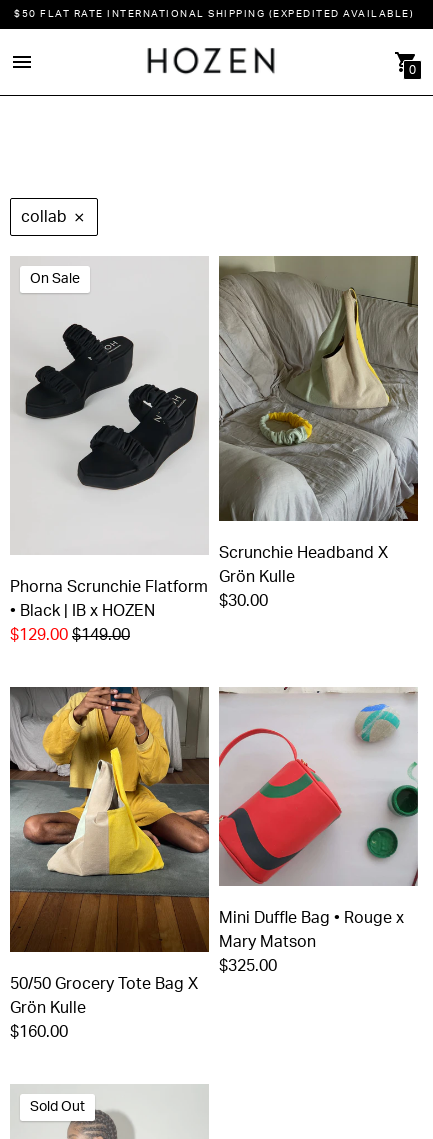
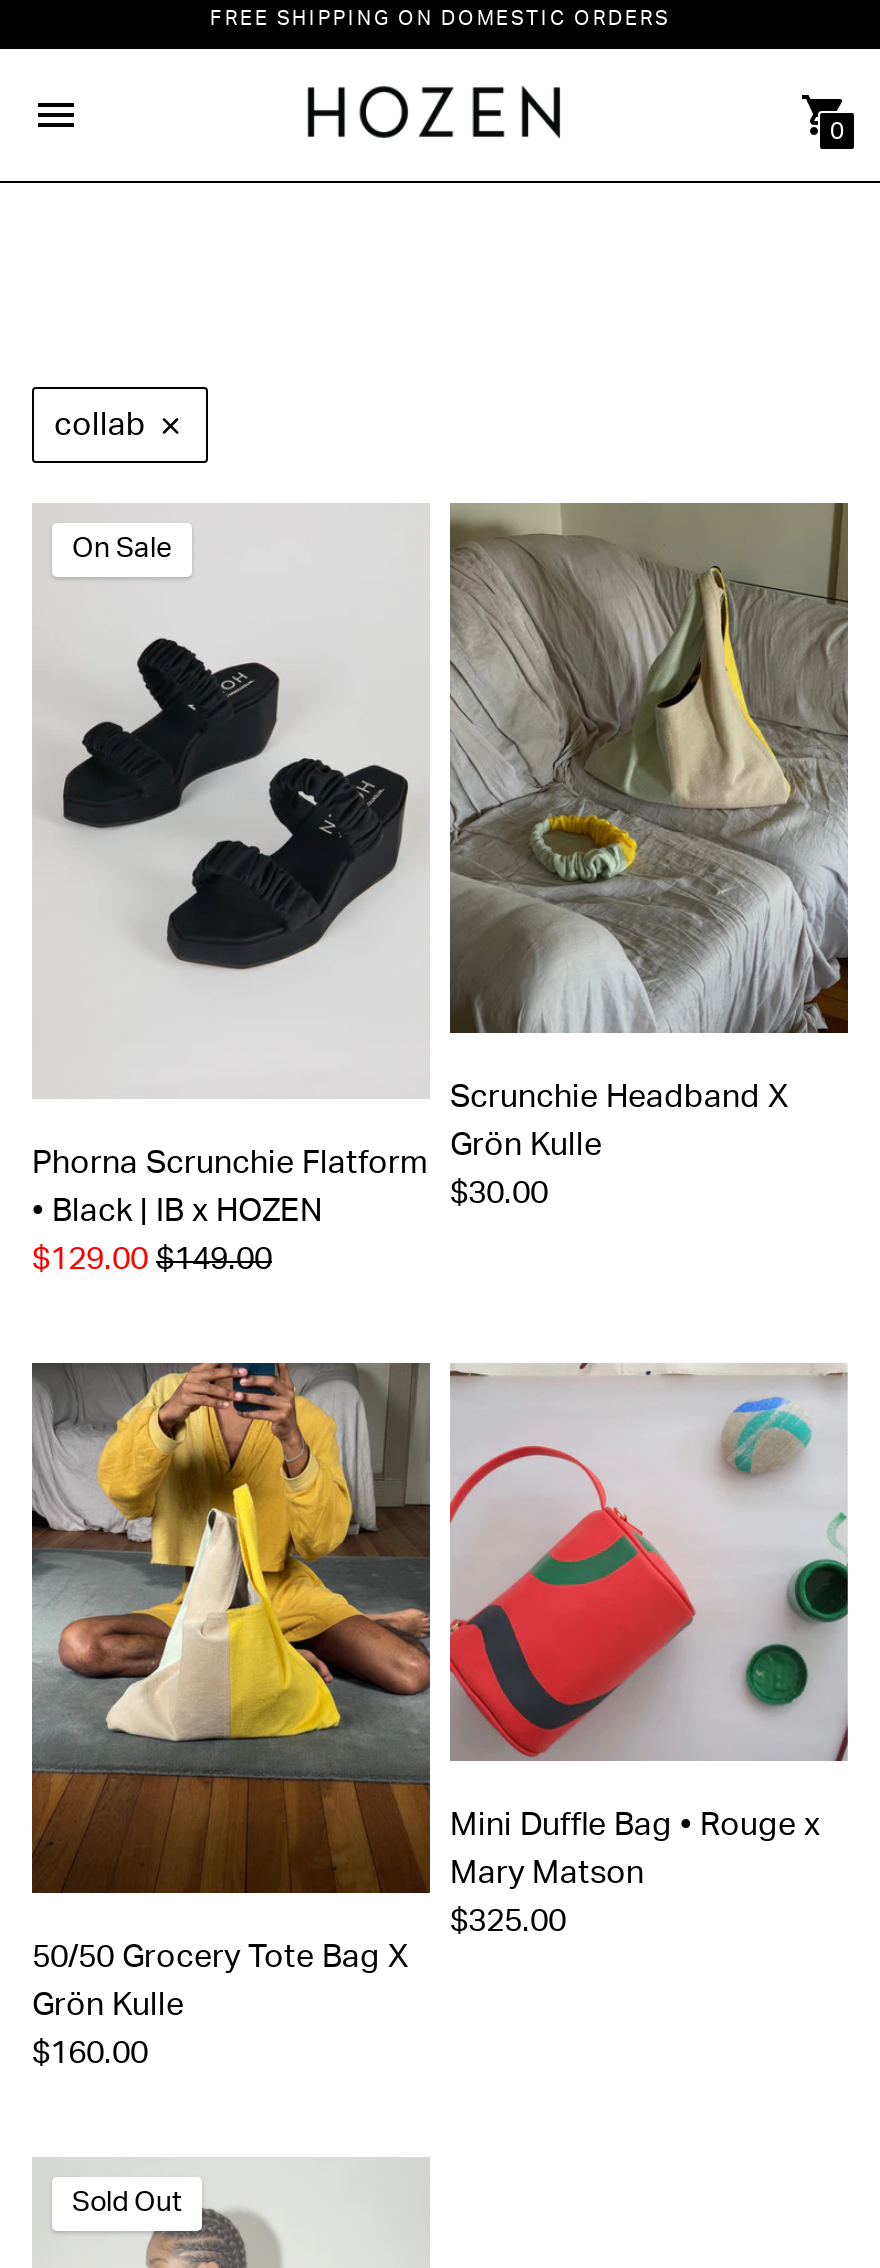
[14,9,414,19] $50 FLAT RATE INTERNATIONAL SHIPPING (EXPEDITED AVAILABLE) -> [210,9,670,29] FREE SHIPPING ON DOMESTIC ORDERS

